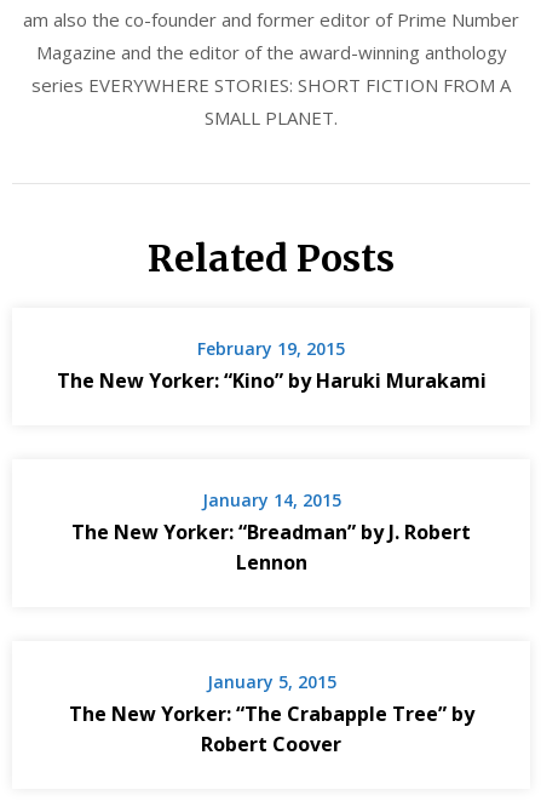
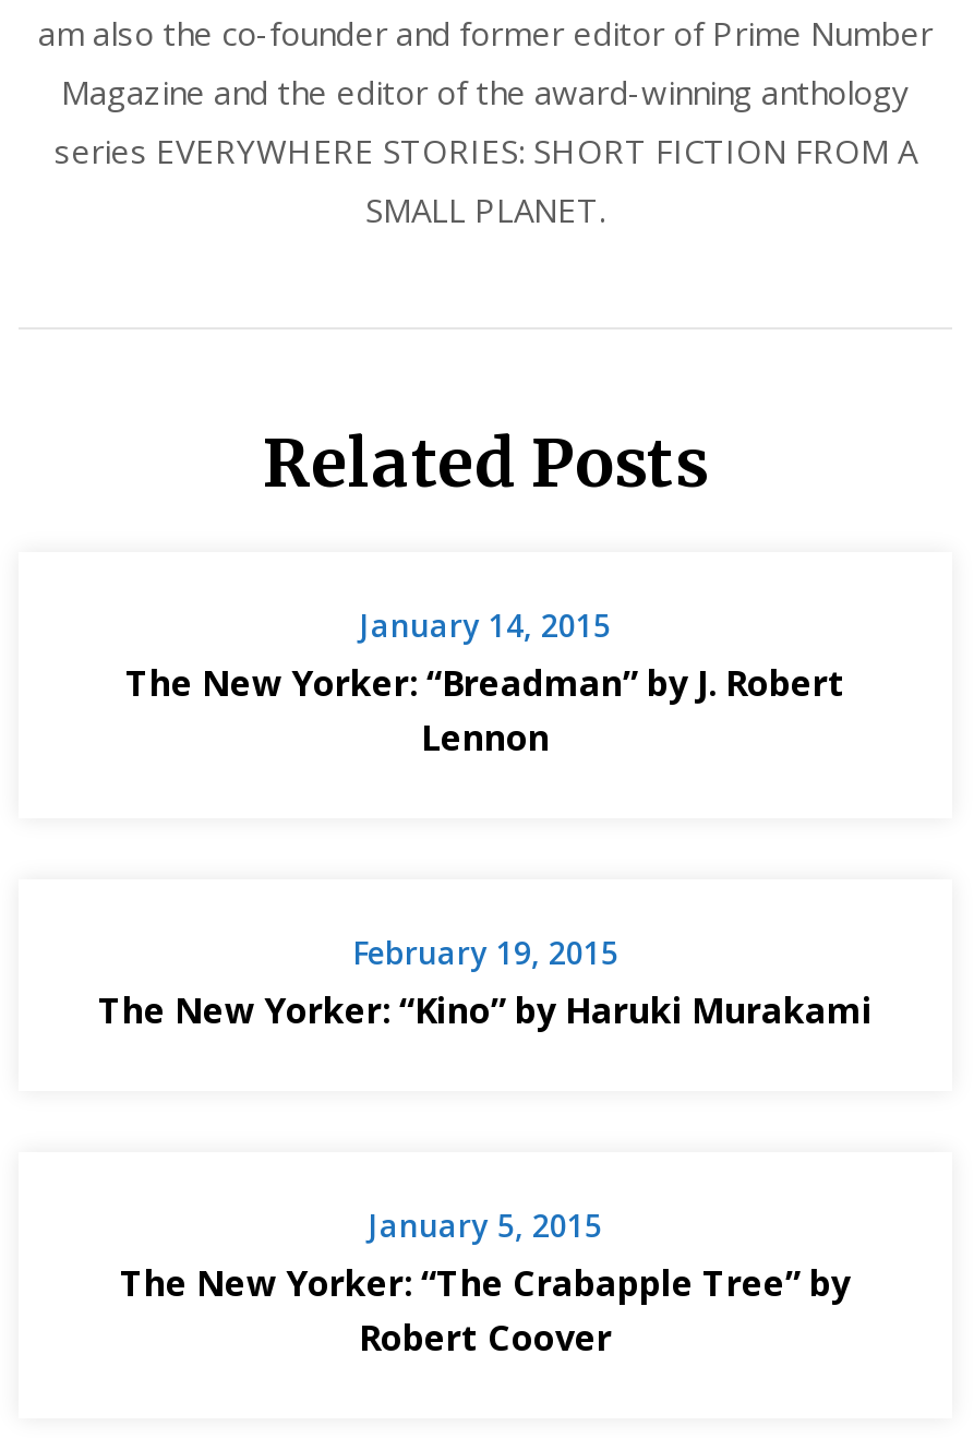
moved [56,337,486,393] -> [98,931,873,1034]: February 19, 2015 | The New Yorker: “Kino” by Haruki Murakami
moved [71,488,471,575] -> [125,604,845,761]: January 14, 2015 | The New Yorker: “Breadman” by J. Robert | Lennon

